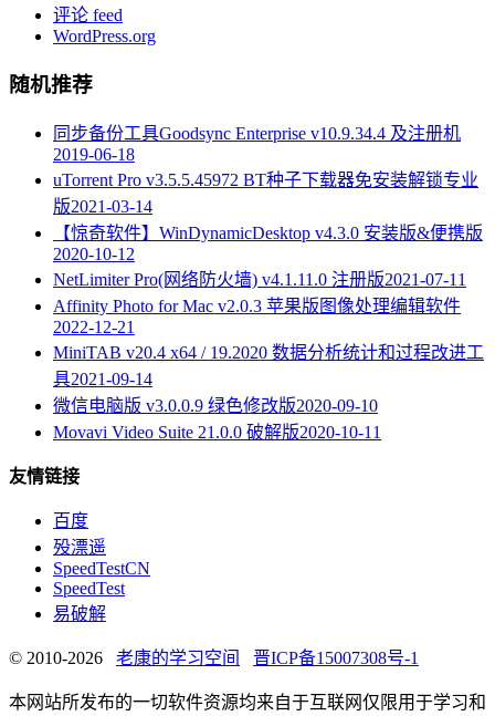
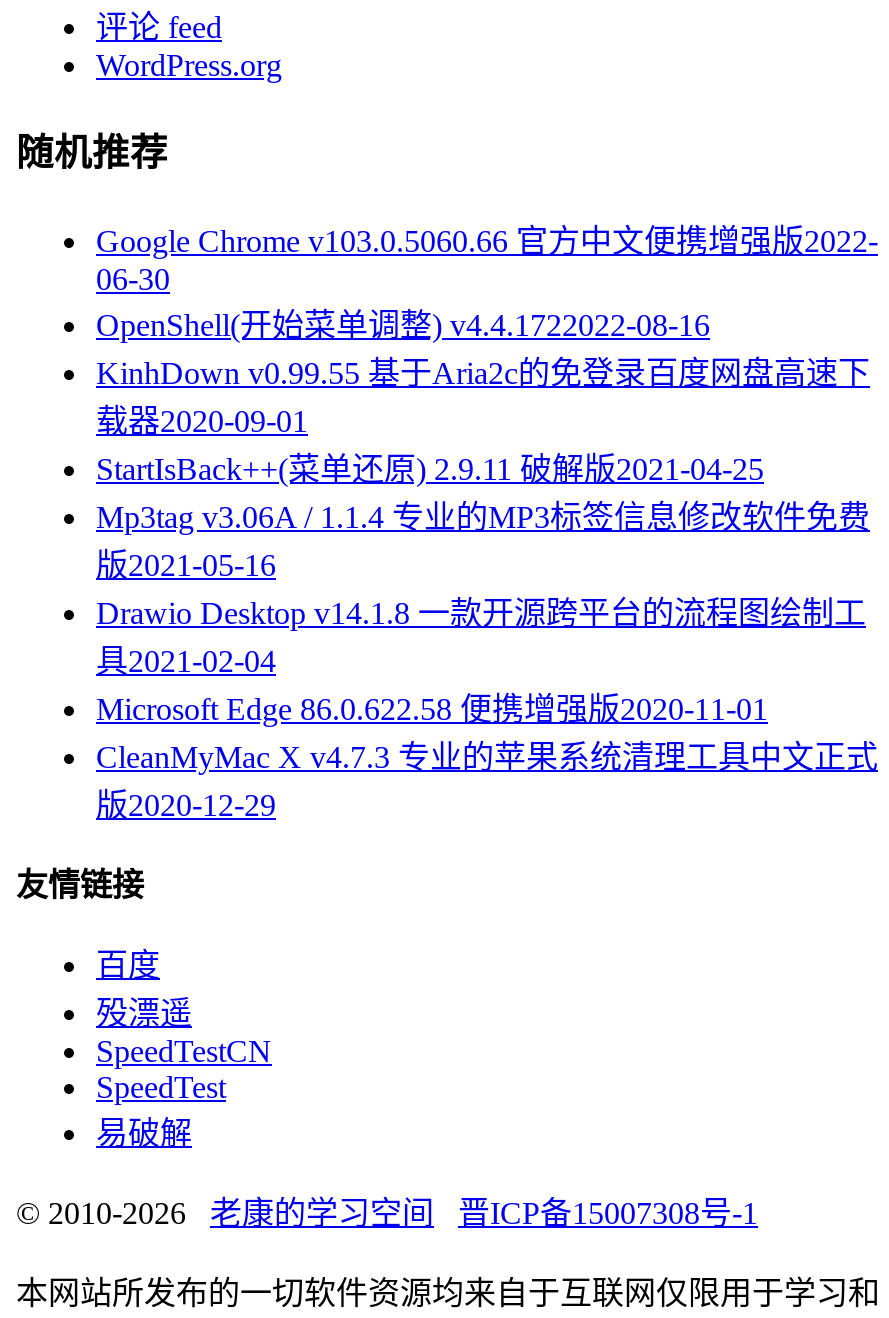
[53,124,484,441] 同步备份工具Goodsync Enterprise v10.9.34.4 及注册机 | 2019-06-18 | uTorrent Pro v3.5.5.45972 BT种子下载器免安装解锁专业 | 版2021-03-14 | 【惊奇软件】WinDynamicDesktop v4.3.0 安装版&便携版 | 2020-10-12 | NetLimiter Pro(网络防火墙) v4.1.11.0 注册版2021-07-11 | Affinity Photo for Mac v2.0.3 苹果版图像处理编辑软件 | 2022-12-21 | MiniTAB v20.4 x64 / 19.2020 数据分析统计和过程改进工 | 具2021-09-14 | 微信电脑版 v3.0.0.9 绿色修改版2020-09-10 | Movavi Video Suite 21.0.0 破解版2020-10-11 -> [96,223,878,821] Google Chrome v103.0.5060.66 官方中文便携增强版2022- | 06-30 | OpenShell(开始菜单调整) v4.4.1722022-08-16 | KinhDown v0.99.55 基于Aria2c的免登录百度网盘高速下 | 载器2020-09-01 | StartIsBack++(菜单还原) 2.9.11 破解版2021-04-25 | Mp3tag v3.06A / 1.1.4 专业的MP3标签信息修改软件免费 | 版2021-05-16 | Drawio Desktop v14.1.8 一款开源跨平台的流程图绘制工 | 具2021-02-04 | Microsoft Edge 86.0.622.58 便携增强版2020-11-01 | CleanMyMac X v4.7.3 专业的苹果系统清理工具中文正式 | 版2020-12-29

